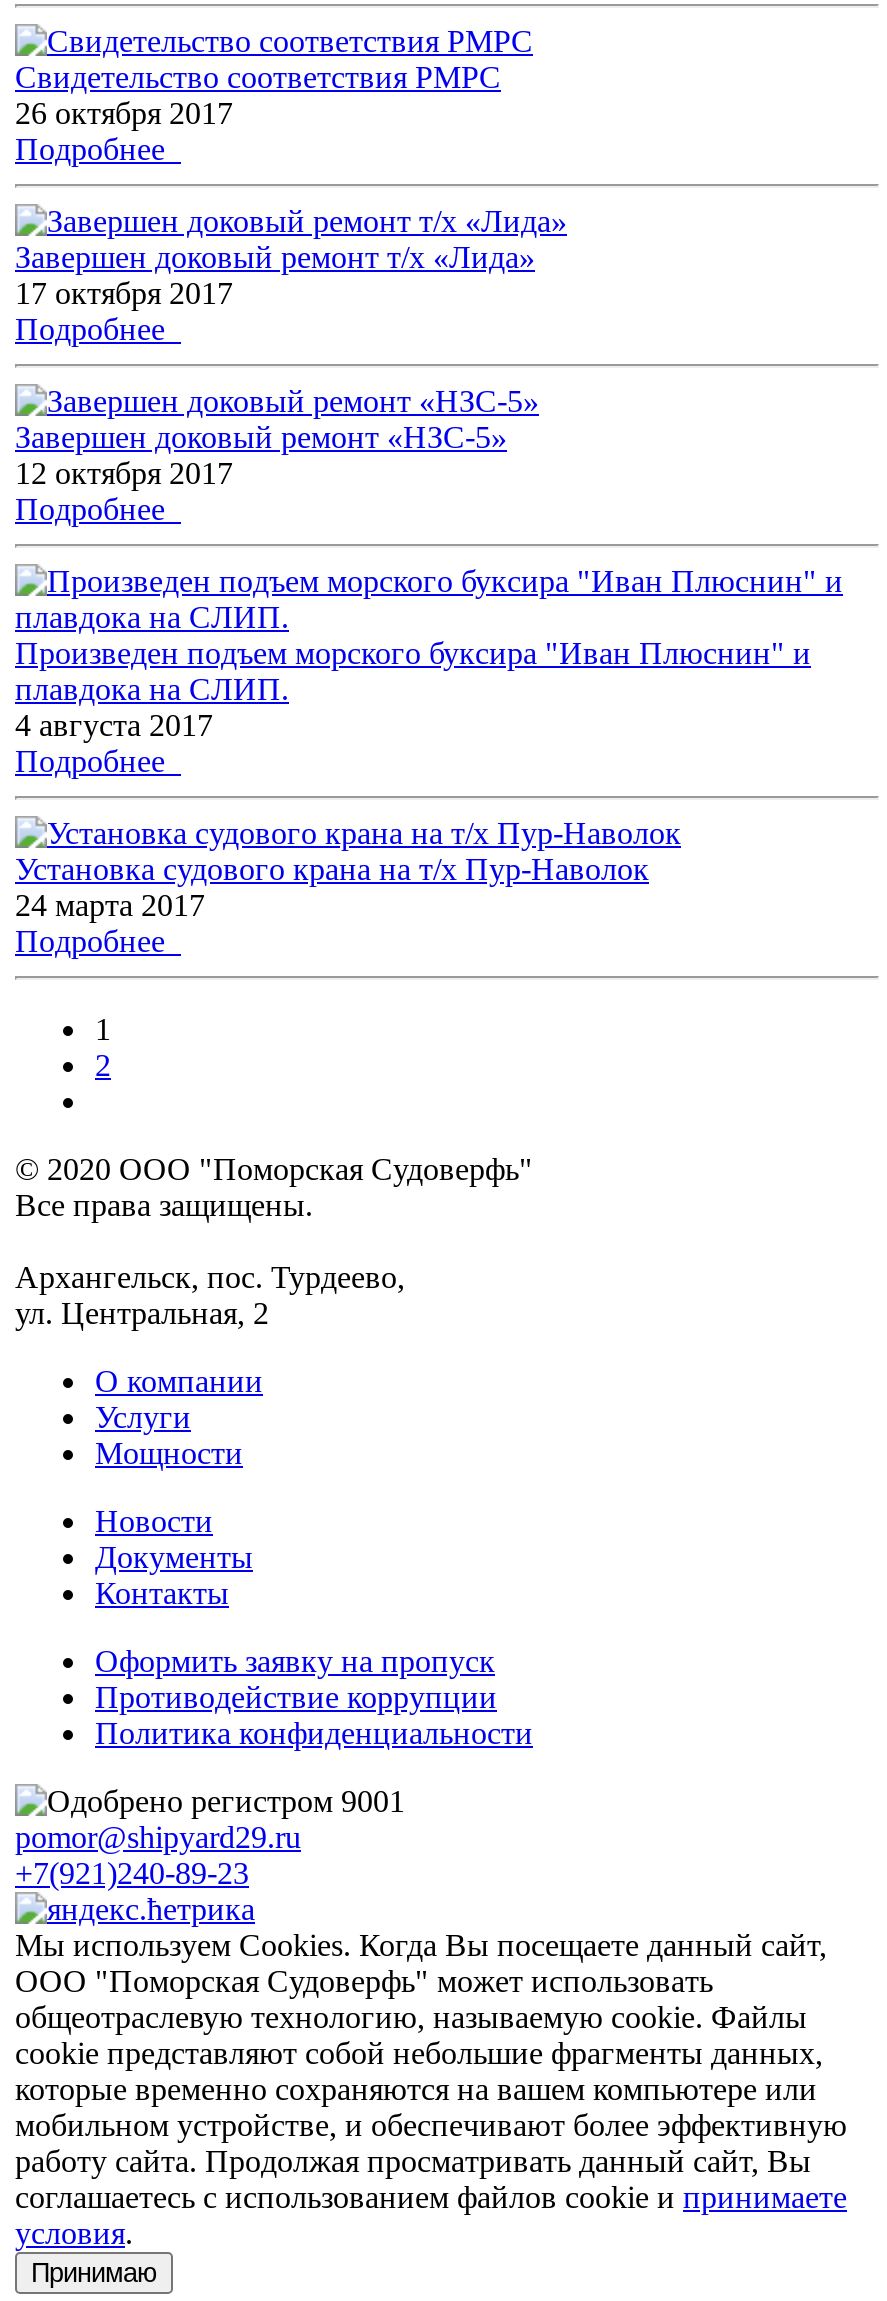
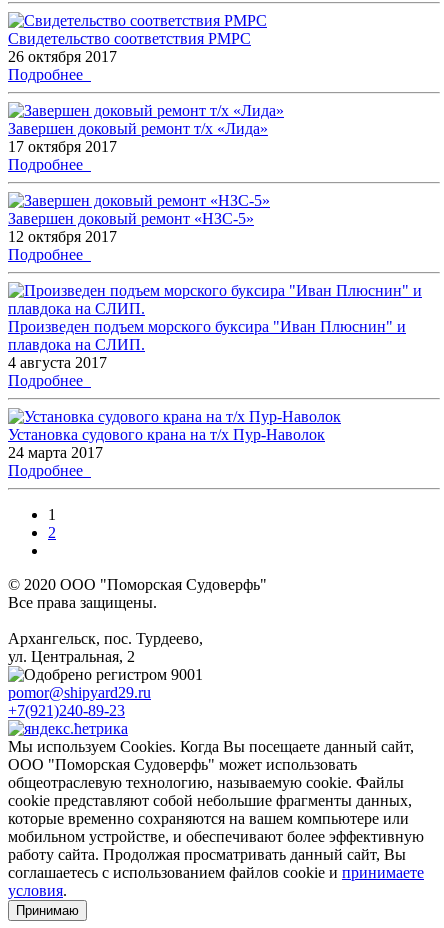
[95,1364,533,1750] О компании | Услуги | Мощности | Новости | Документы | Контакты | Оформить заявку на пропуск | Противодействие коррупции | Политика конфиденциальности -> none

